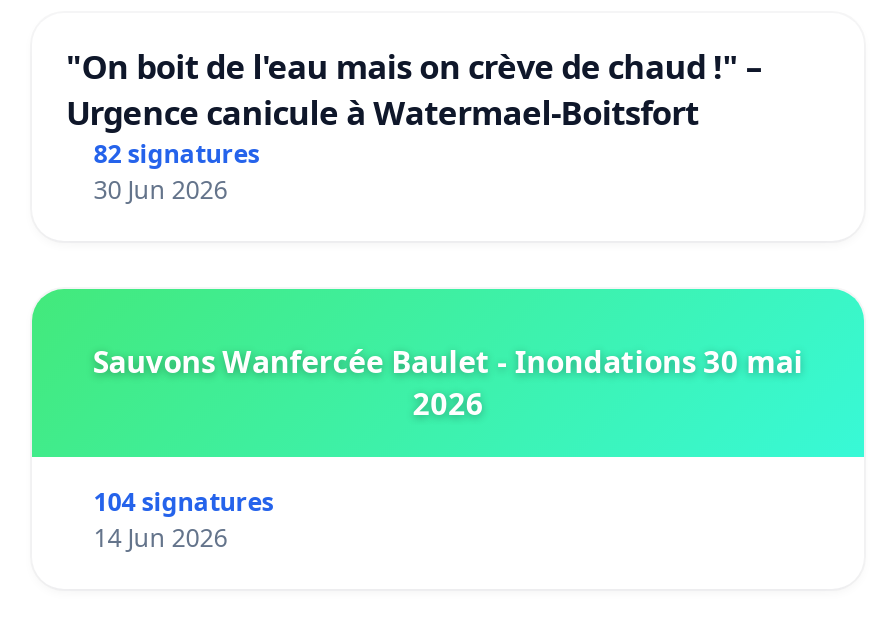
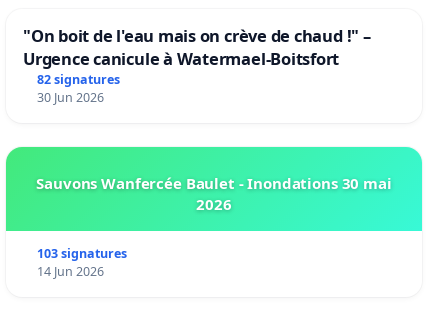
[94,485,274,519] 104 signatures -> [37,245,127,262] 103 signatures

